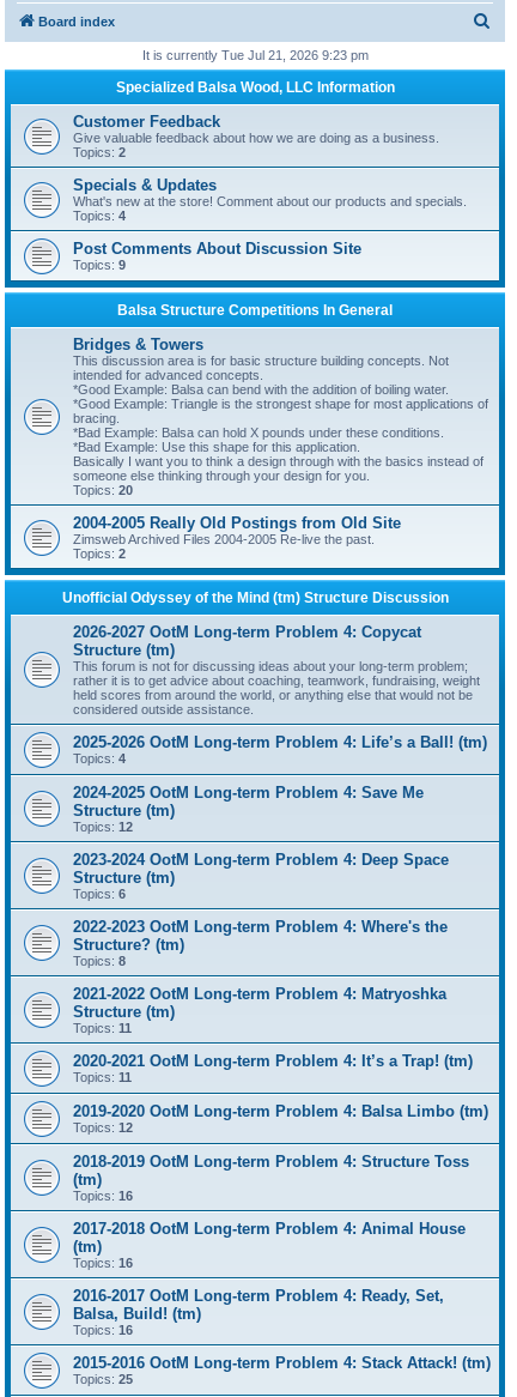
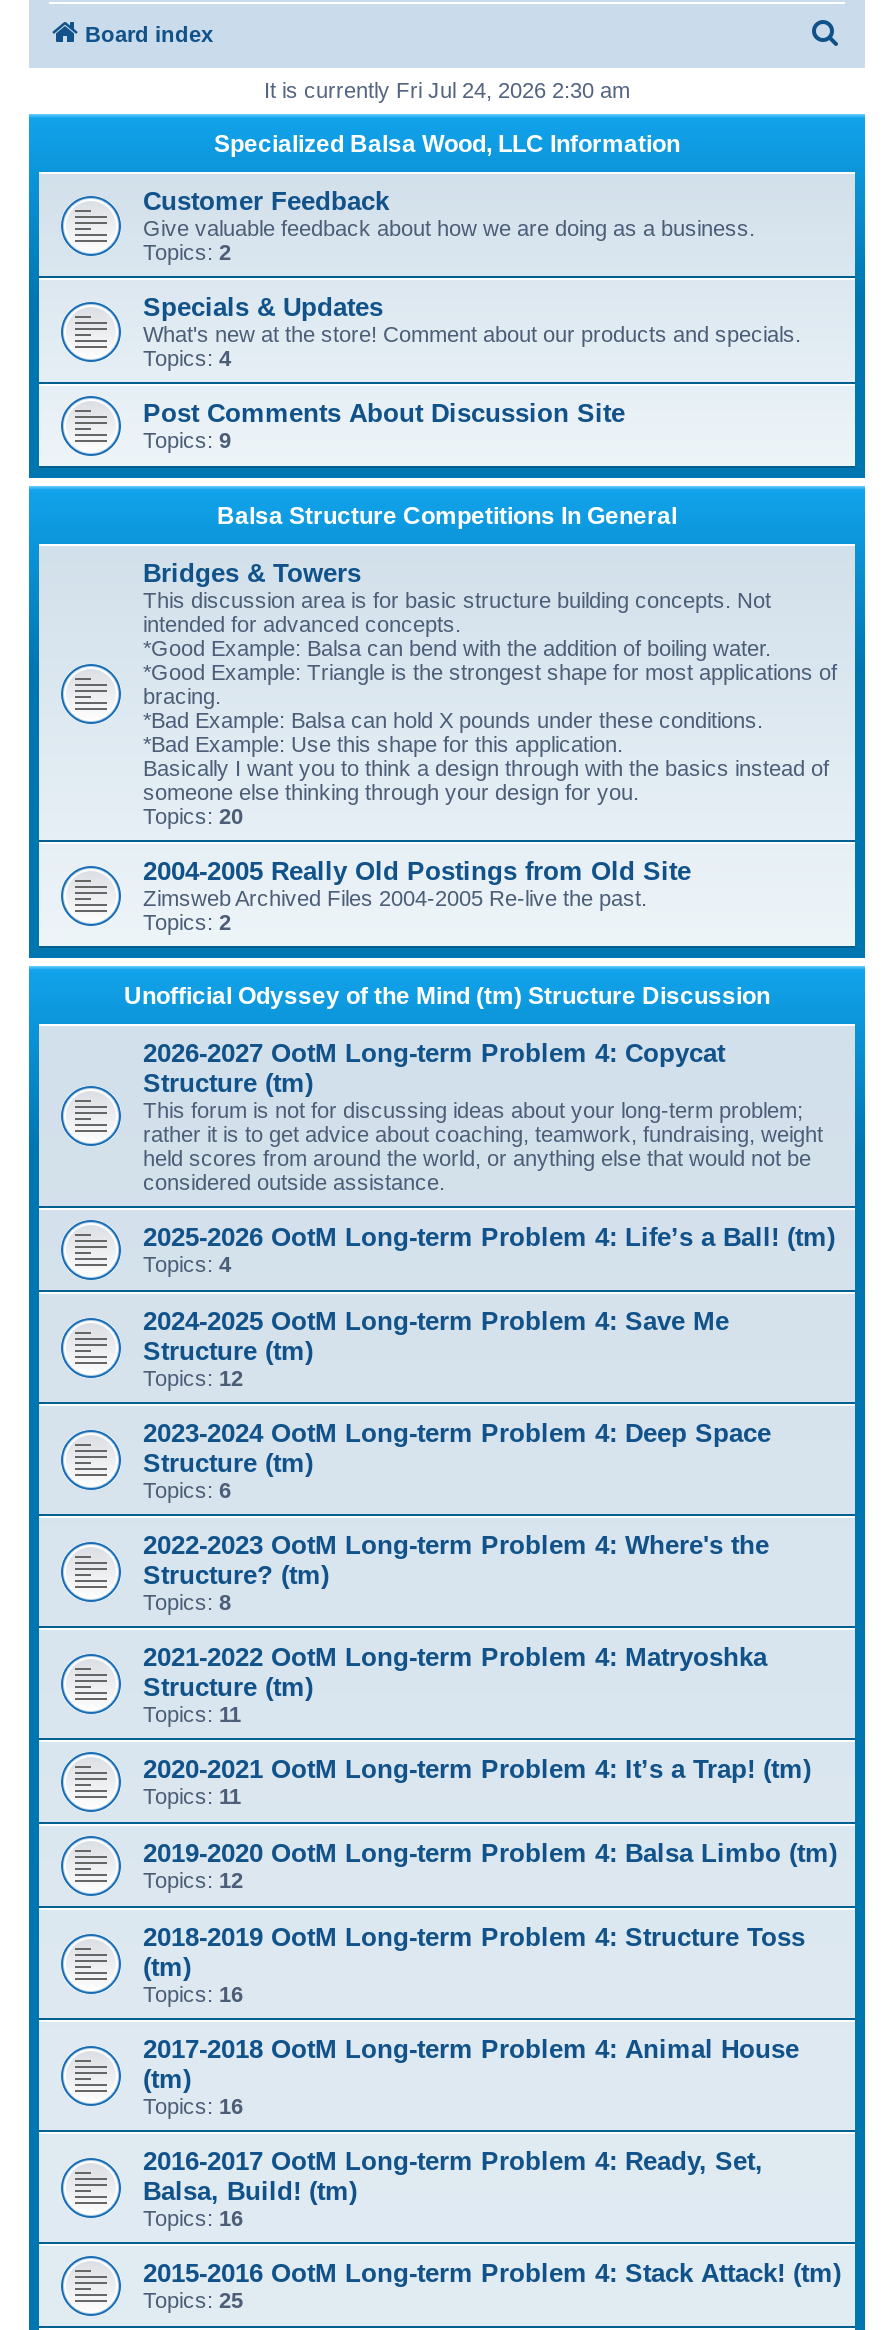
[142,47,368,62] It is currently Tue Jul 21, 2026 9:23 pm -> [264,77,630,101] It is currently Fri Jul 24, 2026 2:30 am

